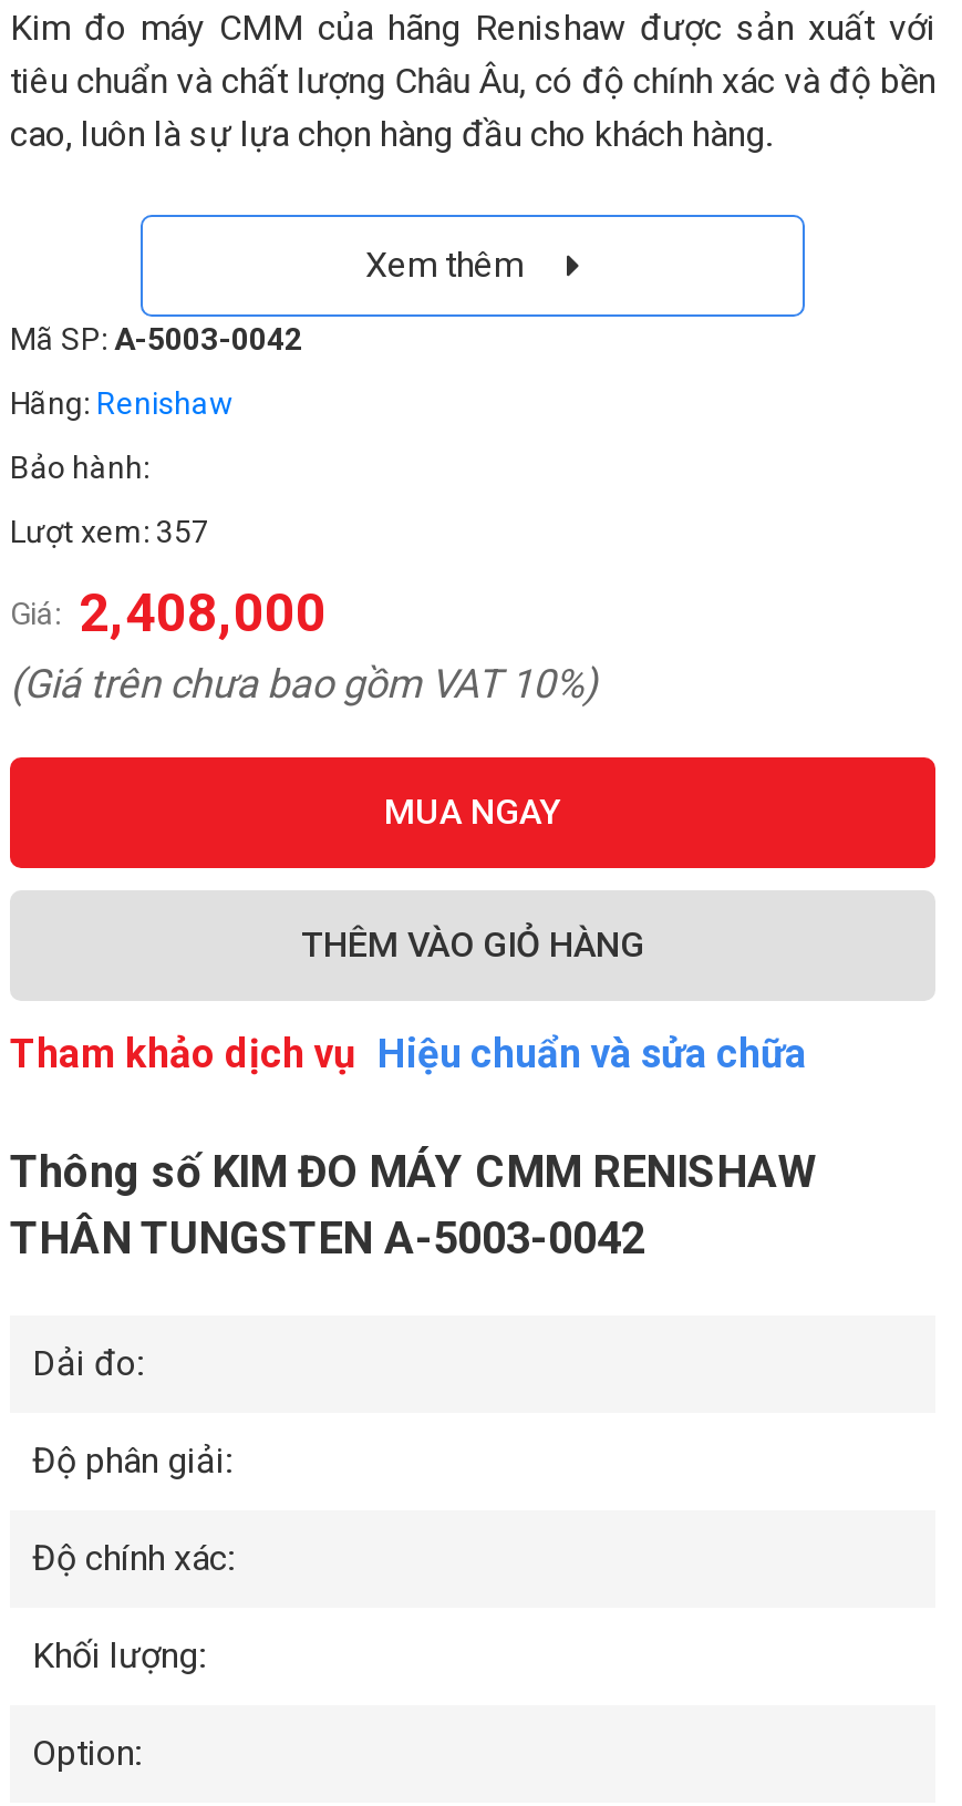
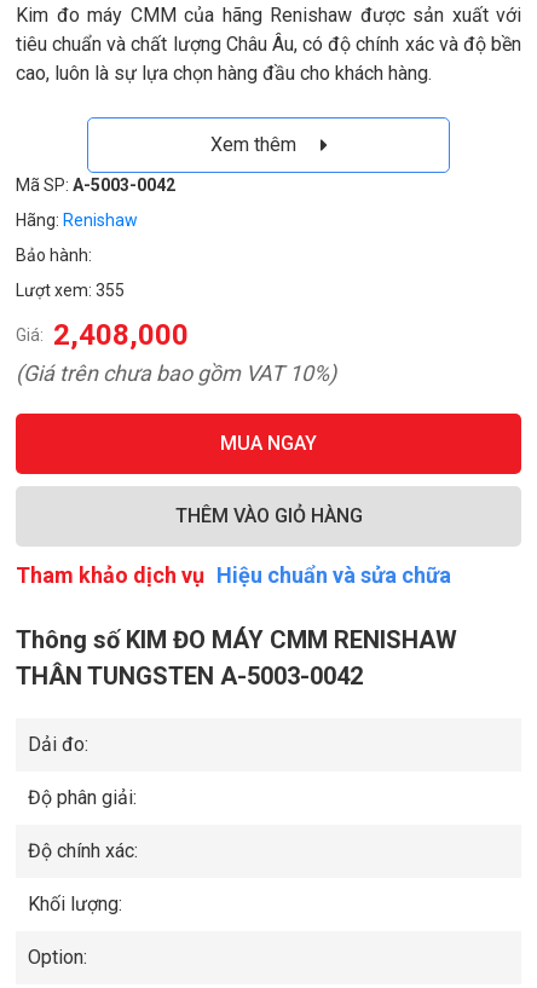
[10,514,209,549] Lượt xem: 357 -> [16,281,125,300] Lượt xem: 355

